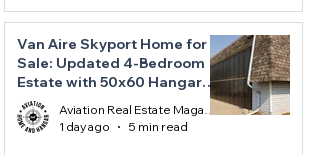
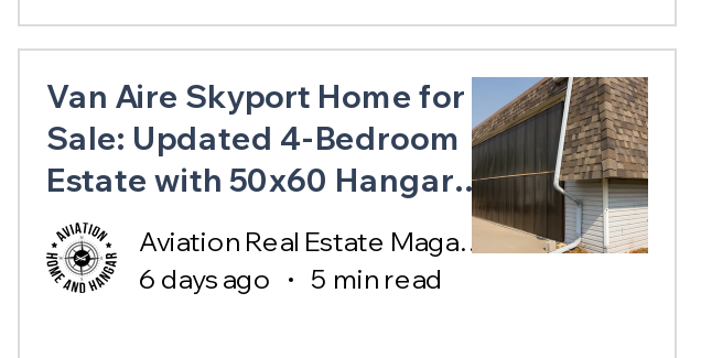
[59,119,110,134] 1 day ago -> [139,262,271,295] 6 days ago

